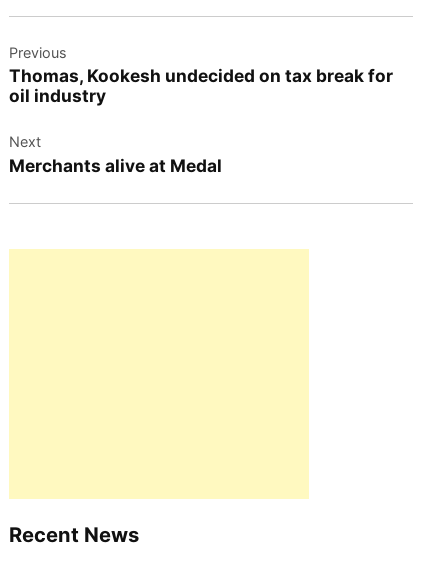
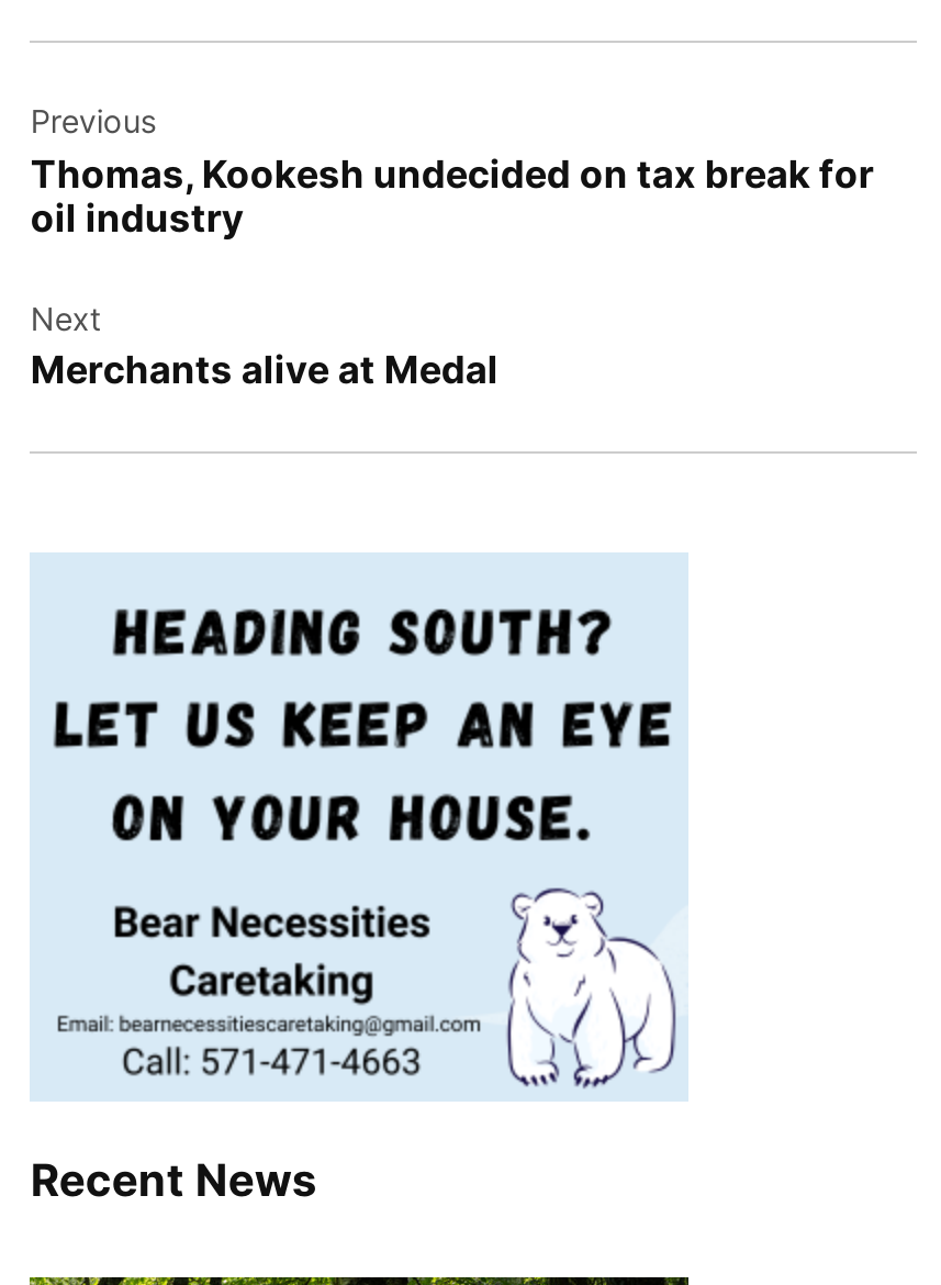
none -> [32,554,686,1100] [image]

